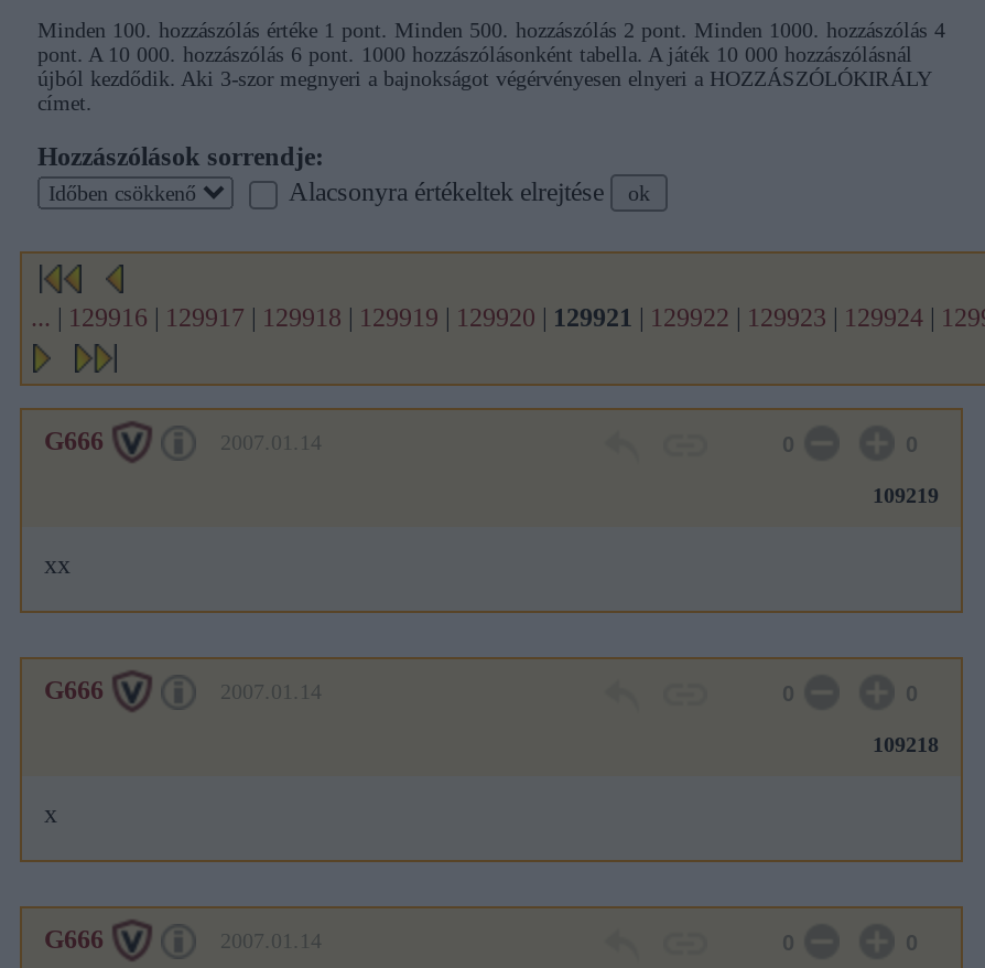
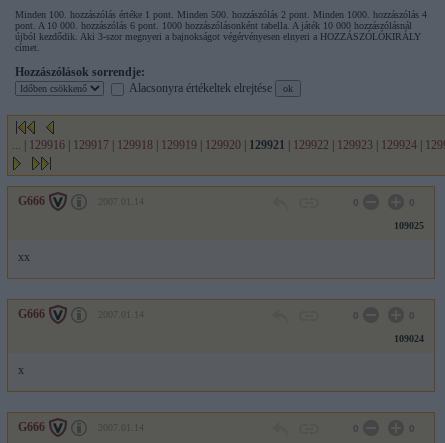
[873,483,939,507] 109219 -> [394,220,424,231] 109025
[873,732,939,756] 109218 -> [394,333,424,344] 109024

